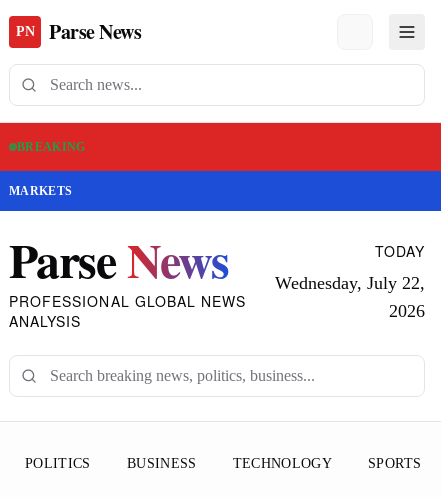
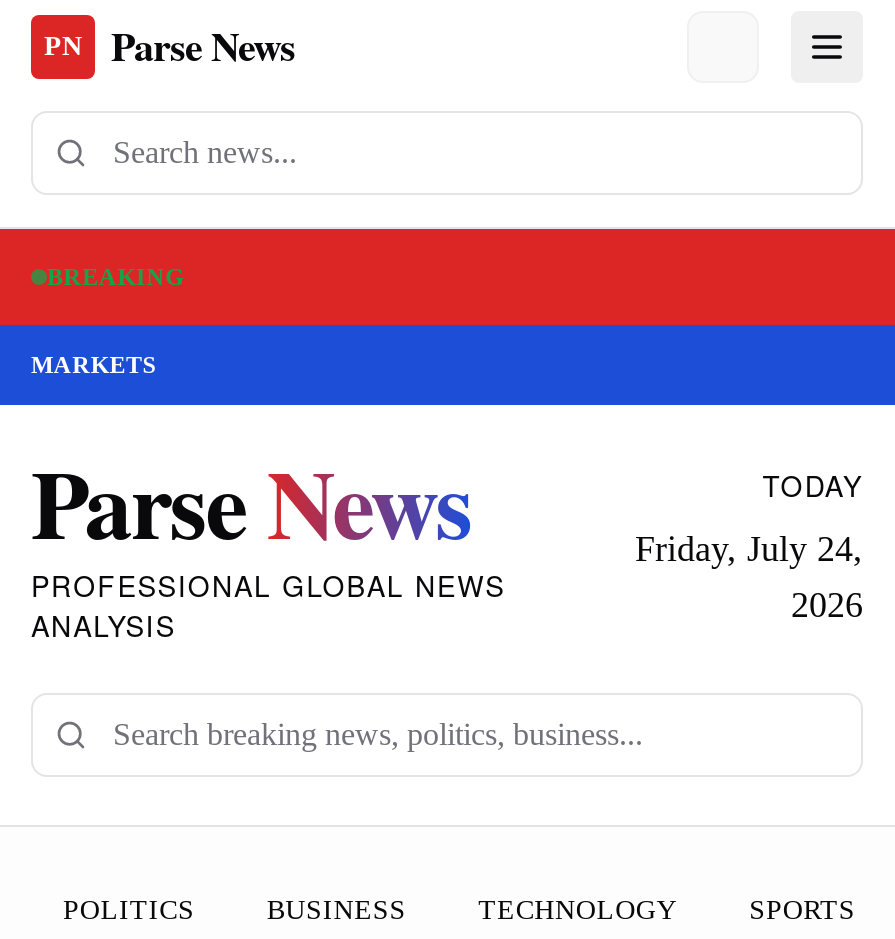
[275,273,425,293] Wednesday, July 22, -> [635,529,863,569] Friday, July 24,

